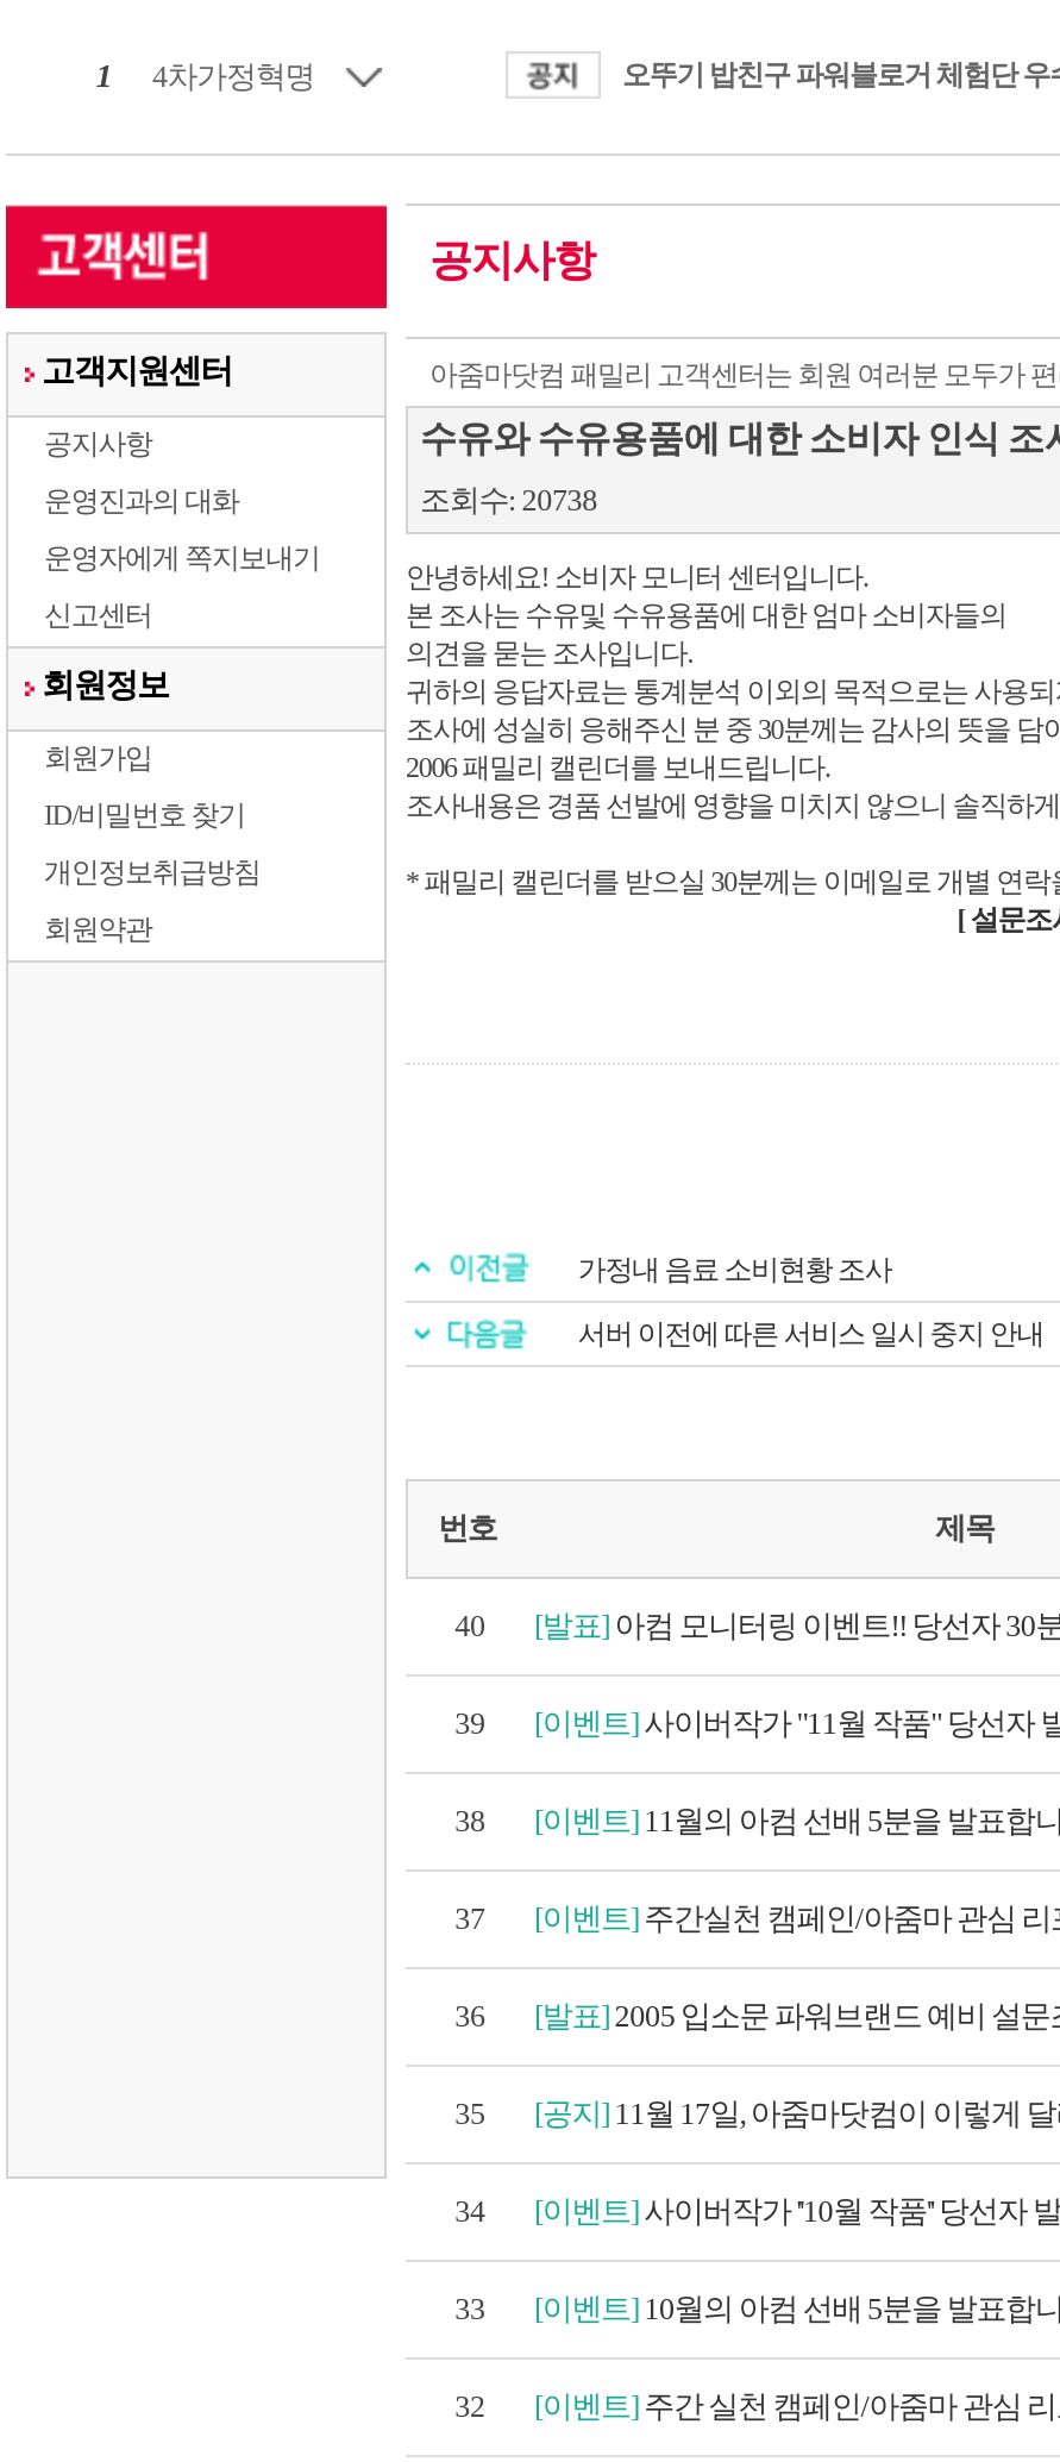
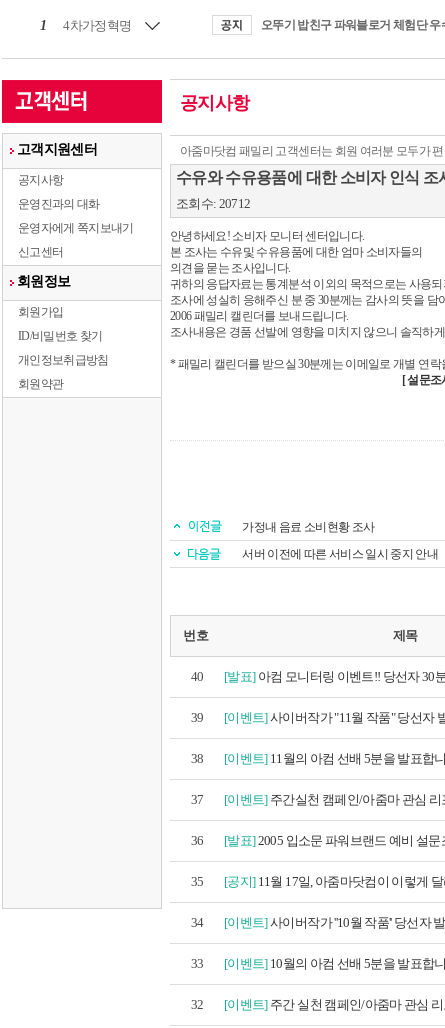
[420,482,597,518] 조회수: 20738 -> [176,196,250,211] 조회수: 20712

